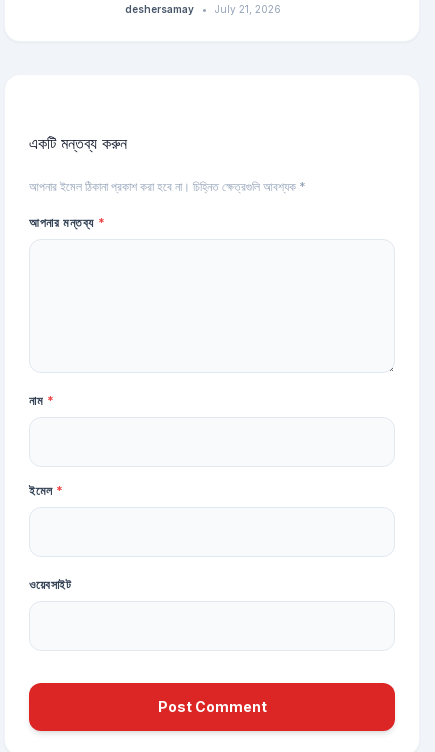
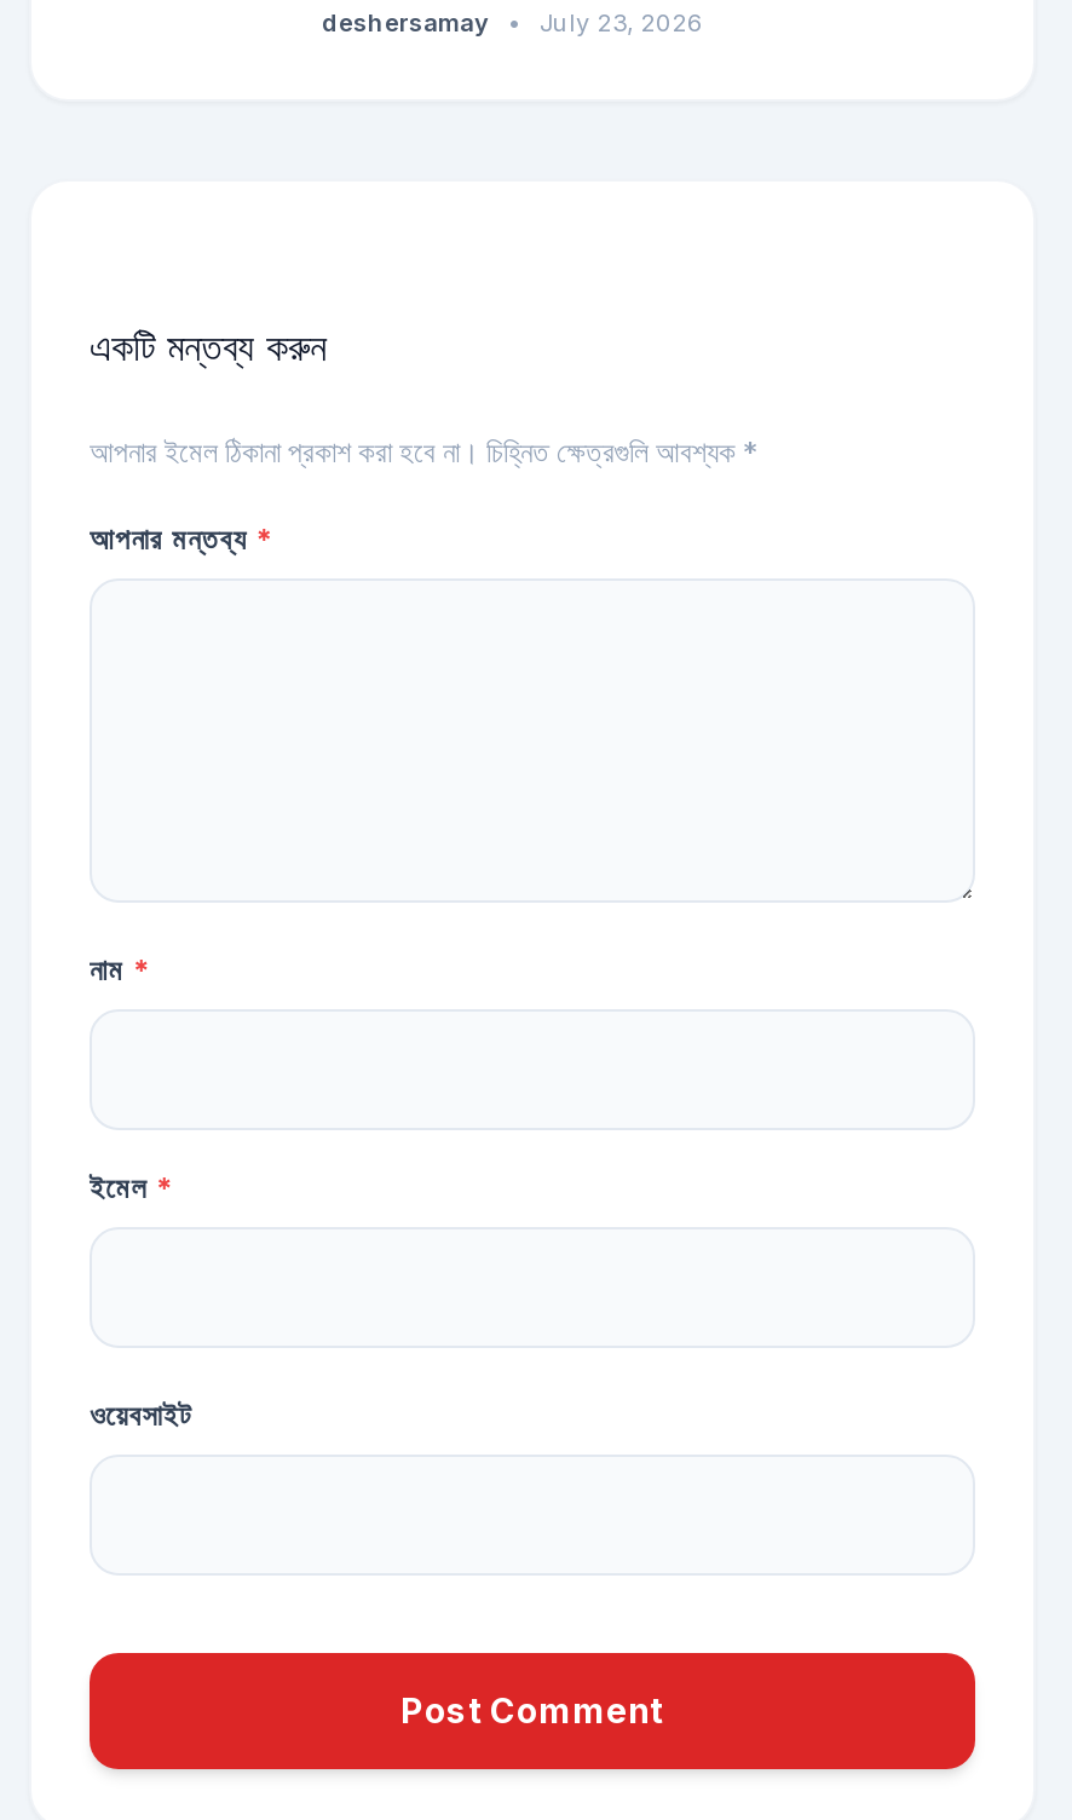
[215,3,281,15] July 21, 2026 -> [540,8,704,38] July 23, 2026

